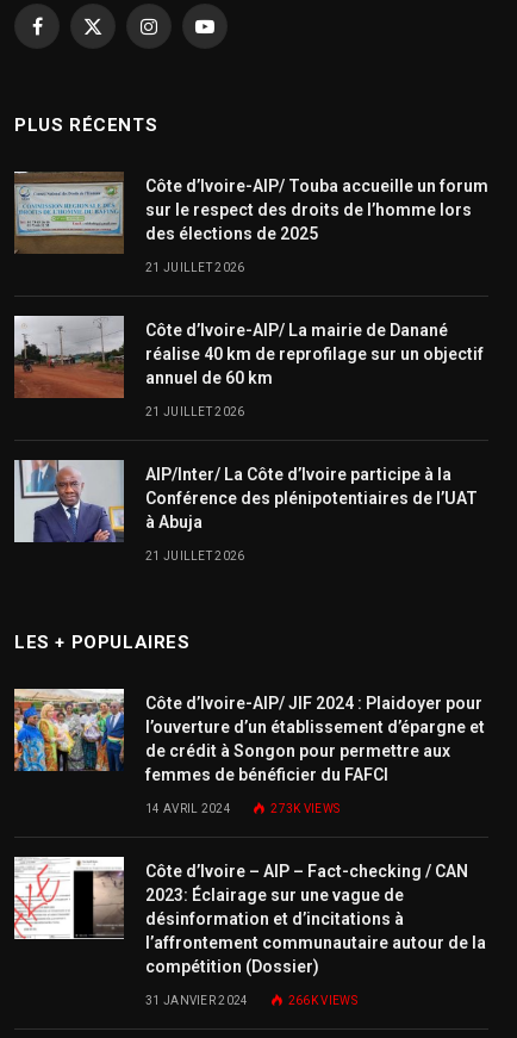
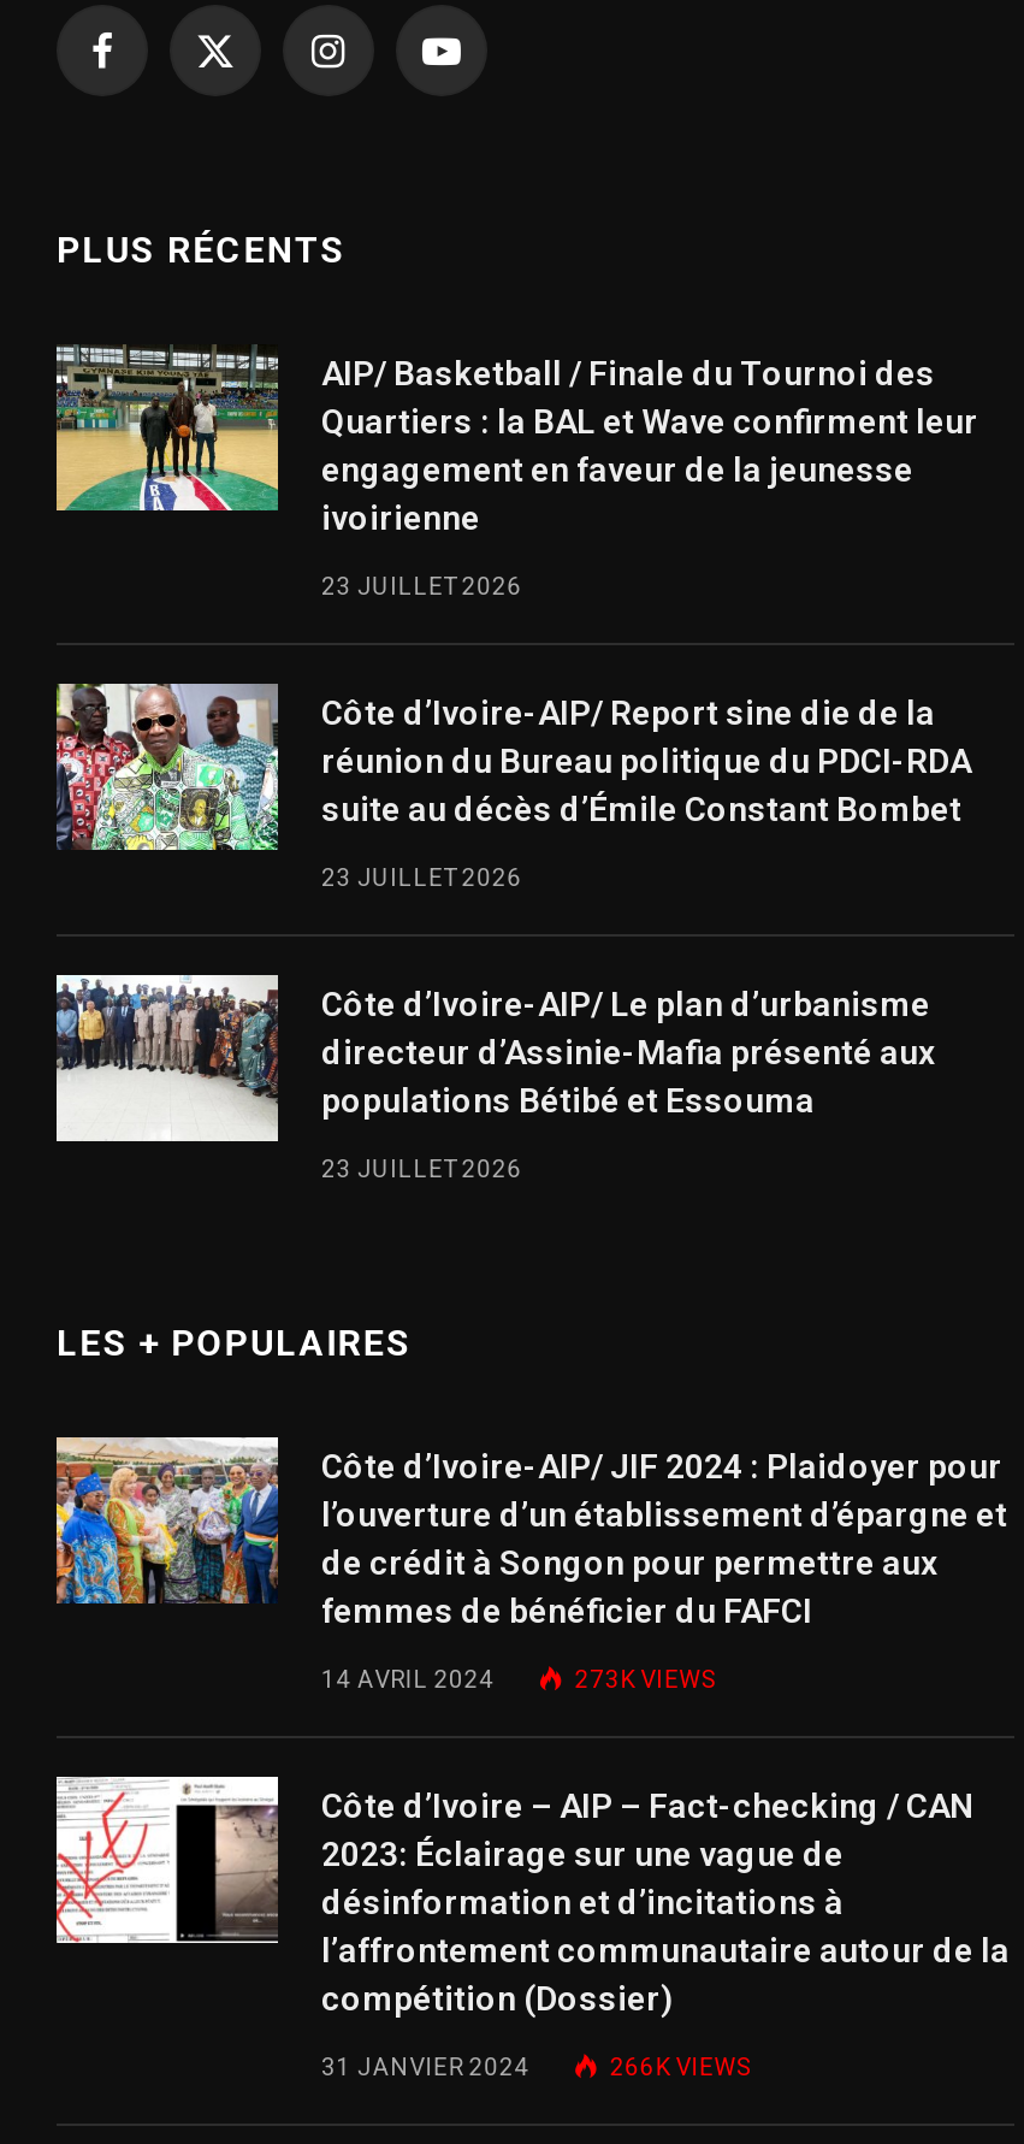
[14,172,488,254] [image] | Côte d’Ivoire-AIP/ Touba accueille un forum | sur le respect des droits de l’homme lors | des élections de 2025 -> [54,347,978,537] [image] | AIP/ Basketball / Finale du Tournoi des | Quartiers : la BAL et Wave confirment leur | engagement en faveur de la jeunesse | ivoirienne
[145,261,245,274] 21 JUILLET 2026 -> [321,573,522,599] 23 JUILLET 2026
[13,315,484,399] [image] | Côte d’Ivoire-AIP/ La mairie de Danané | réalise 40 km de reprofilage sur un objectif | annuel de 60 km -> [54,684,971,852] [image] | Côte d’Ivoire-AIP/ Report sine die de la | réunion du Bureau politique du PDCI-RDA | suite au décès d’Émile Constant Bombet
[145,405,245,418] 21 JUILLET 2026 -> [321,864,522,891] 23 JUILLET 2026
[14,459,478,542] [image] | AIP/Inter/ La Côte d’Ivoire participe à la | Conférence des plénipotentiaires de l’UAT | à Abuja -> [54,973,935,1144] [image] | Côte d’Ivoire-AIP/ Le plan d’urbanisme | directeur d’Assinie-Mafia présenté aux | populations Bétibé et Essouma
[145,549,245,562] 21 JUILLET 2026 -> [321,1155,522,1182] 23 JUILLET 2026

